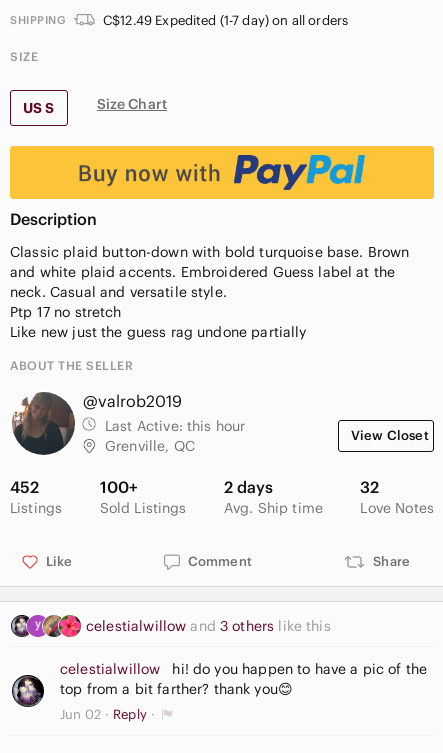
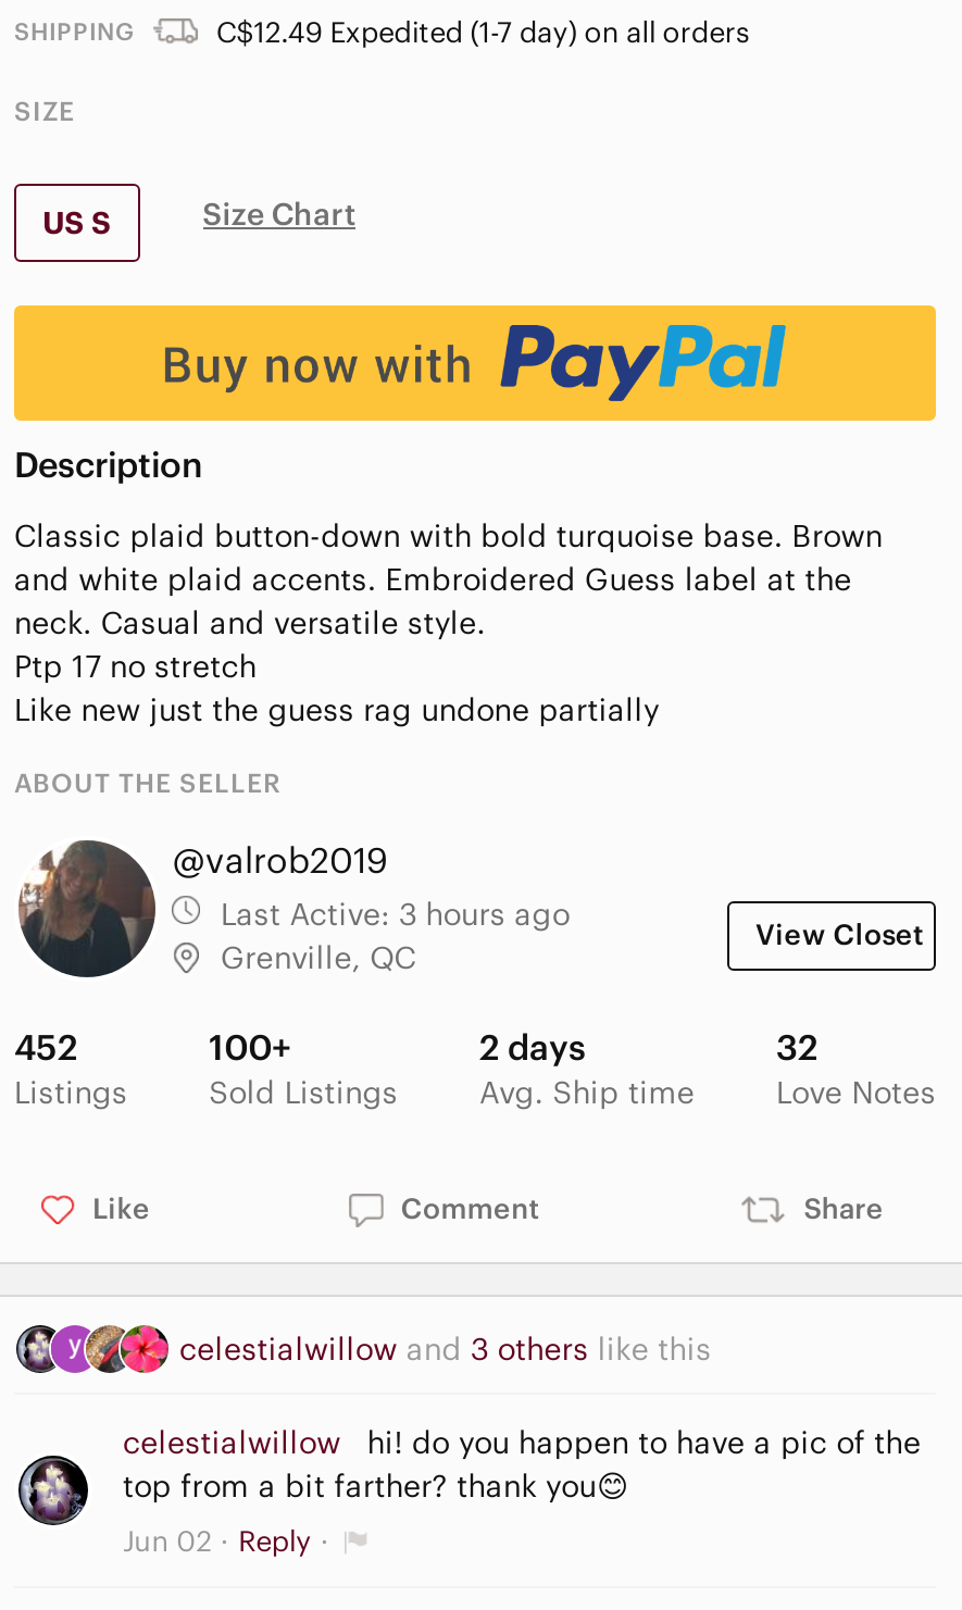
[105,417,245,435] Last Active: this hour -> [221,894,570,934] Last Active: 3 hours ago

